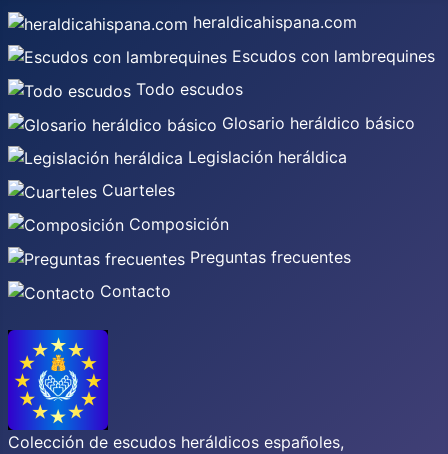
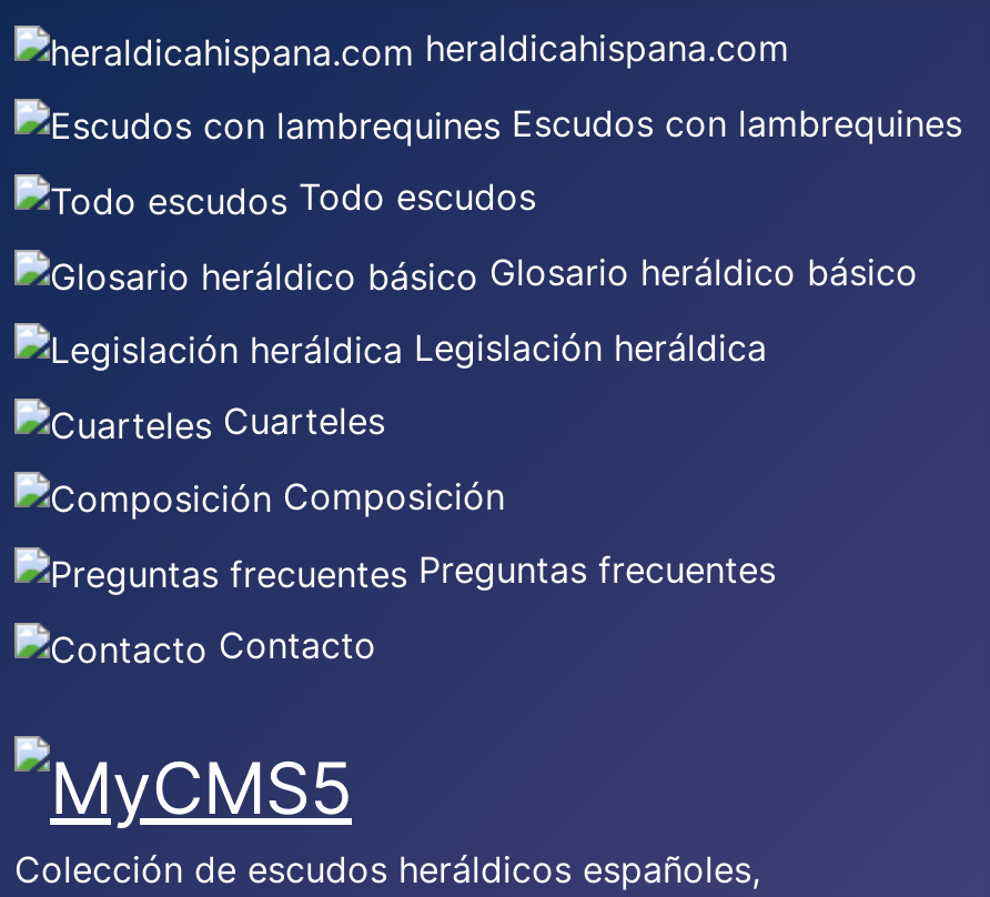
[7,329,109,429] [image] -> [12,732,354,840] [image]

